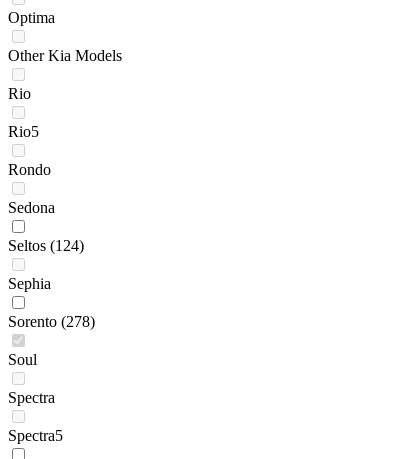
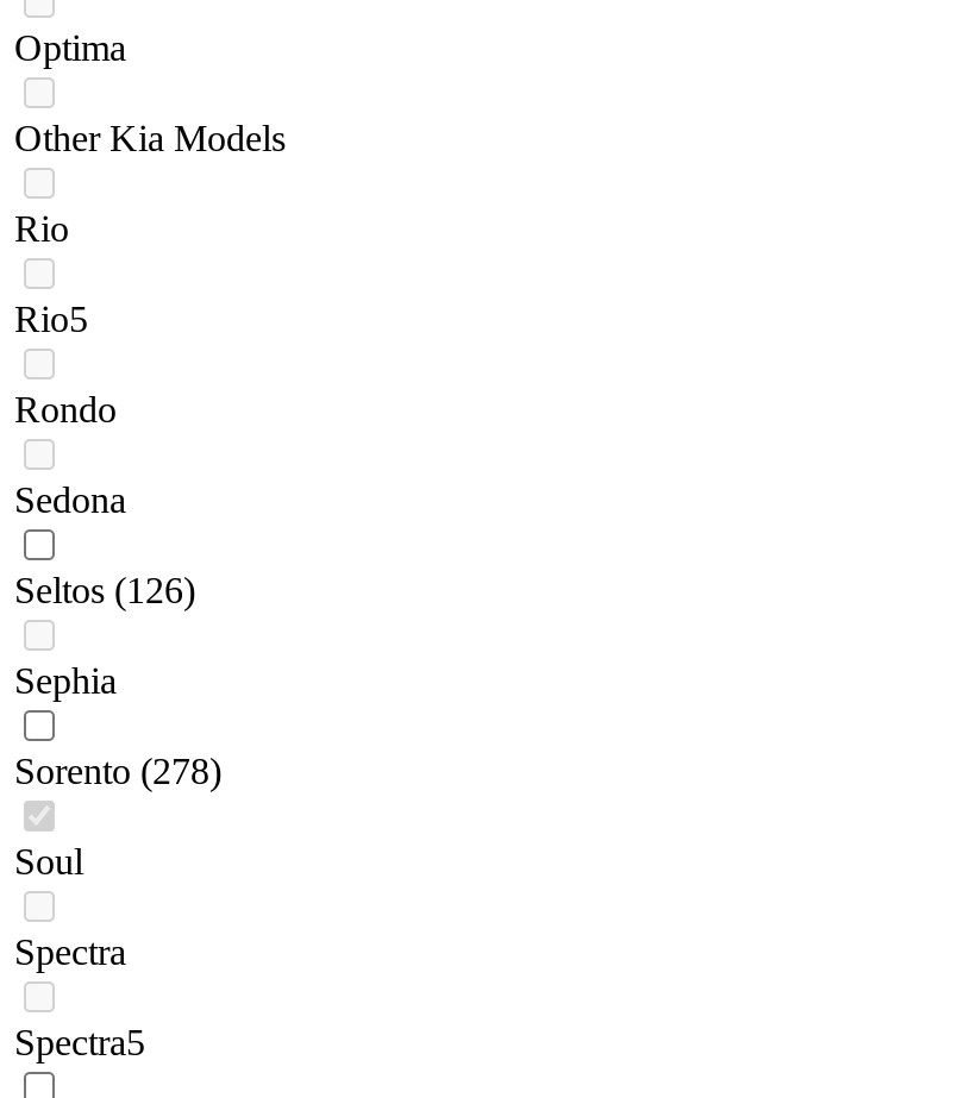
[8,237,84,254] Seltos (124) -> [14,571,195,611] Seltos (126)

